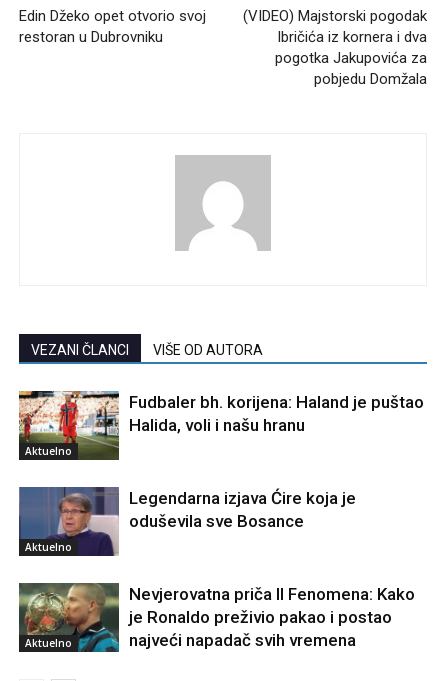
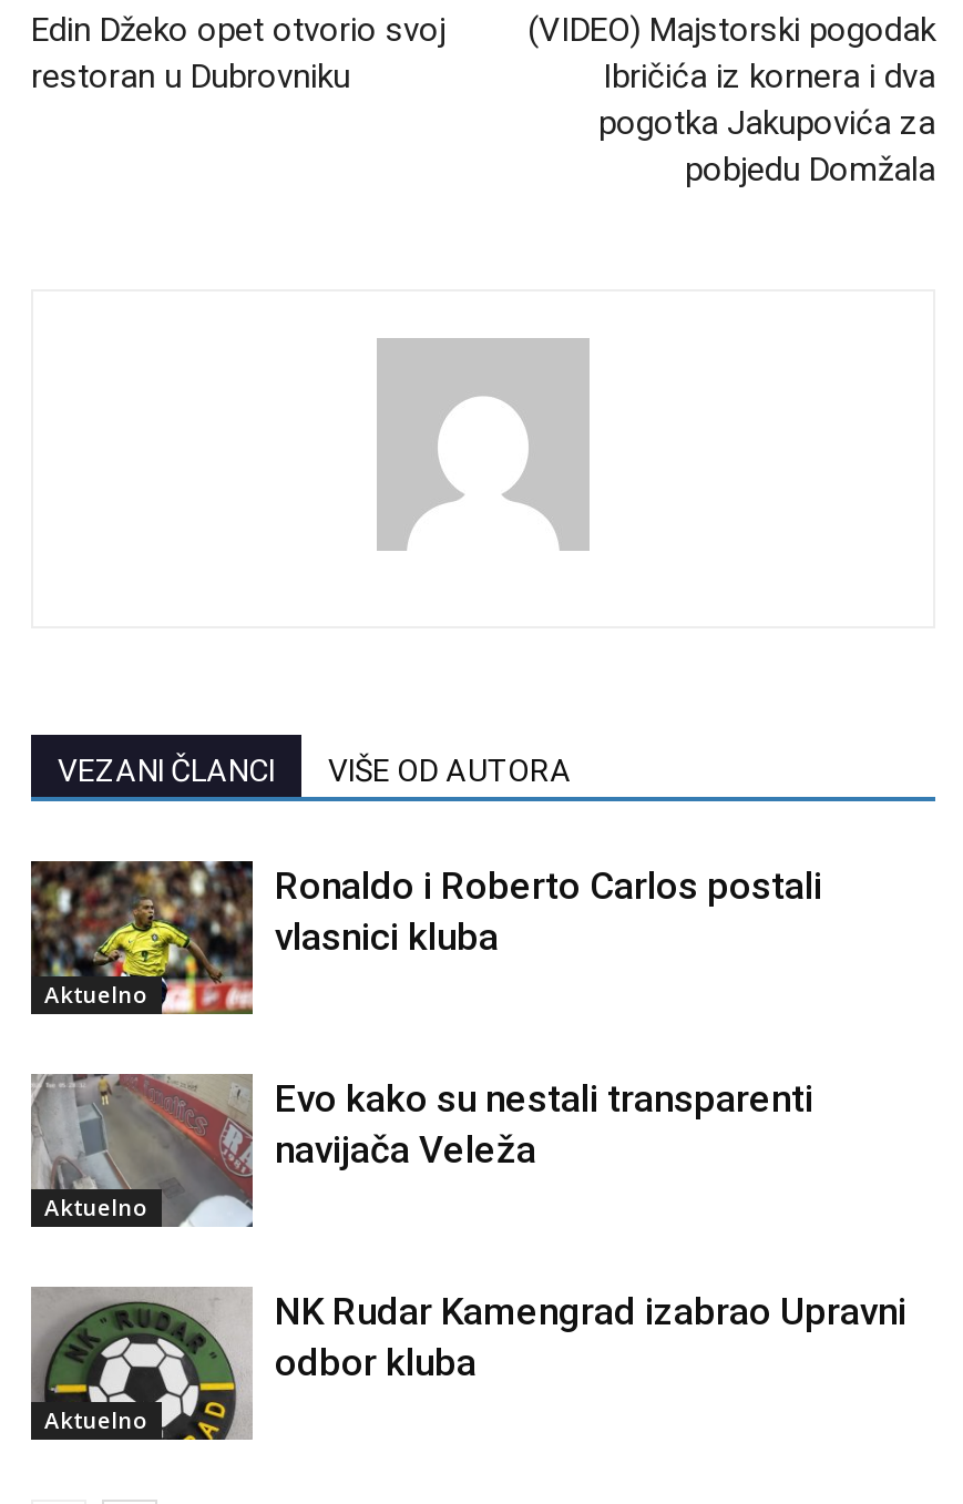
[18,390,424,461] [image] | Fudbaler bh. korijena: Haland je puštao | Halida, voli i našu hranu -> [29,859,822,1016] [image] | Ronaldo i Roberto Carlos postali | vlasnici kluba
[19,486,356,557] [image] | Legendarna izjava Ćire koja je | oduševila sve Bosance -> [31,1074,813,1227] [image] | Evo kako su nestali transparenti | navijača Veleža
[19,583,415,653] [image] | Nevjerovatna priča Il Fenomena: Kako | je Ronaldo preživio pakao i postao | najveći napadač svih vremena -> [31,1289,906,1442] [image] | NK Rudar Kamengrad izabrao Upravni | odbor kluba

